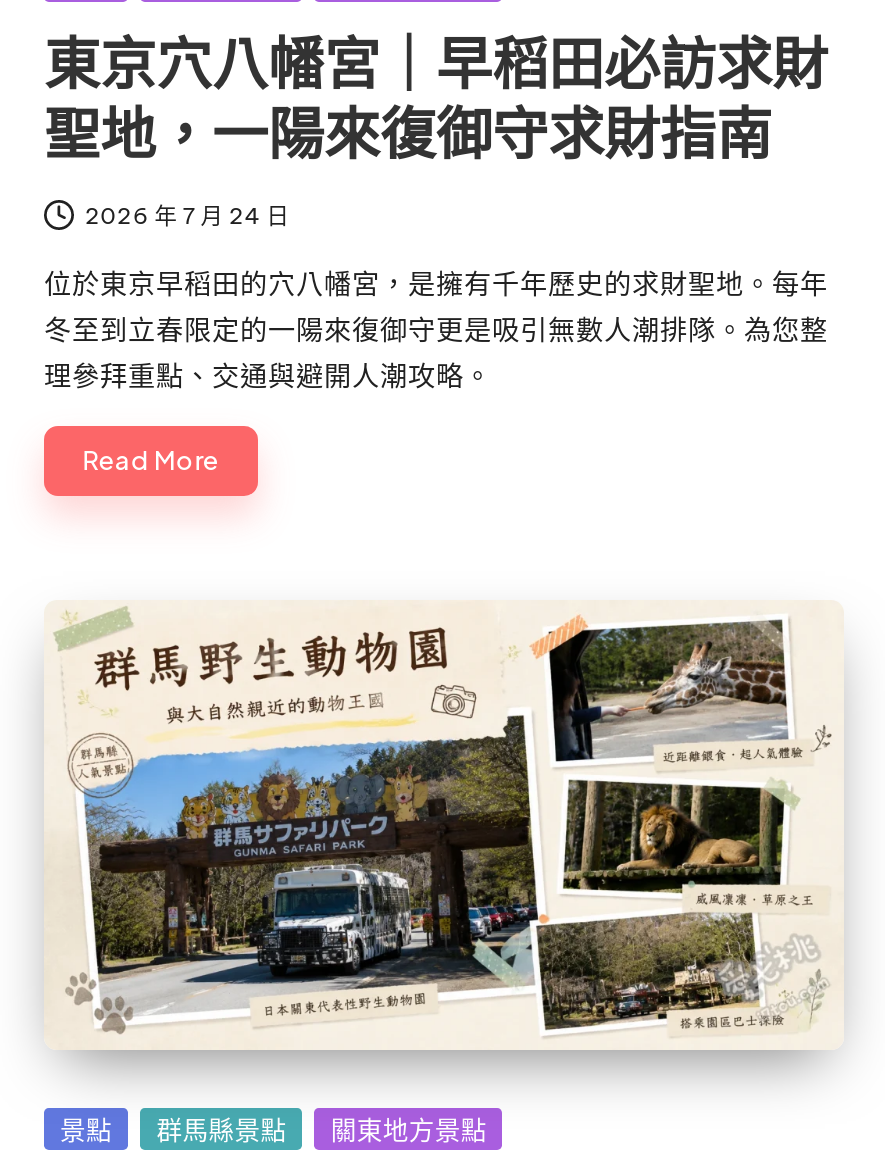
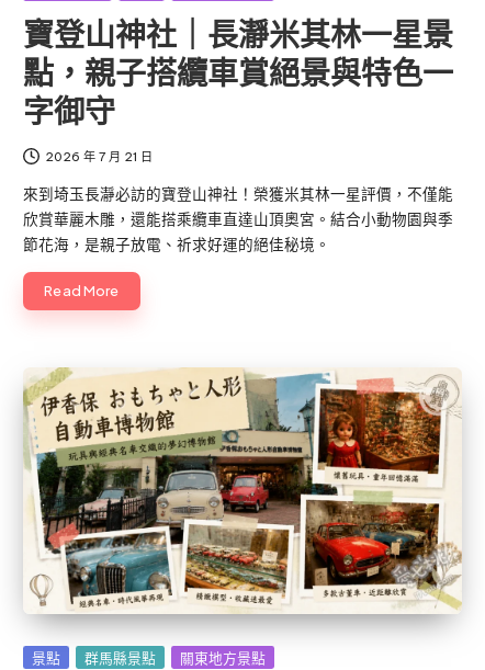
[44,28,828,168] 東京穴八幡宮｜早稻田必訪求財 | 聖地，一陽來復御守求財指南 -> [23,15,453,131] 寶登山神社｜長瀞米其林一星景 | 點，親子搭纜車賞絕景與特色一 | 字御守
[84,202,288,230] 2026 年 7 月 24 日 -> [45,149,153,165] 2026 年 7 月 21 日
[44,266,828,394] 位於東京早稻田的穴八幡宮，是擁有千年歷史的求財聖地。每年 | 冬至到立春限定的一陽來復御守更是吸引無數人潮排隊。為您整 | 理參拜重點、交通與避開人潮攻略。 -> [23,184,453,254] 來到埼玉長瀞必訪的寶登山神社！榮獲米其林一星評價，不僅能 | 欣賞華麗木雕，還能搭乘纜車直達山頂奧宮。結合小動物園與季 | 節花海，是親子放電、祈求好運的絕佳秘境。
[44,602,842,1038] [image] -> [22,367,462,610] [image]

